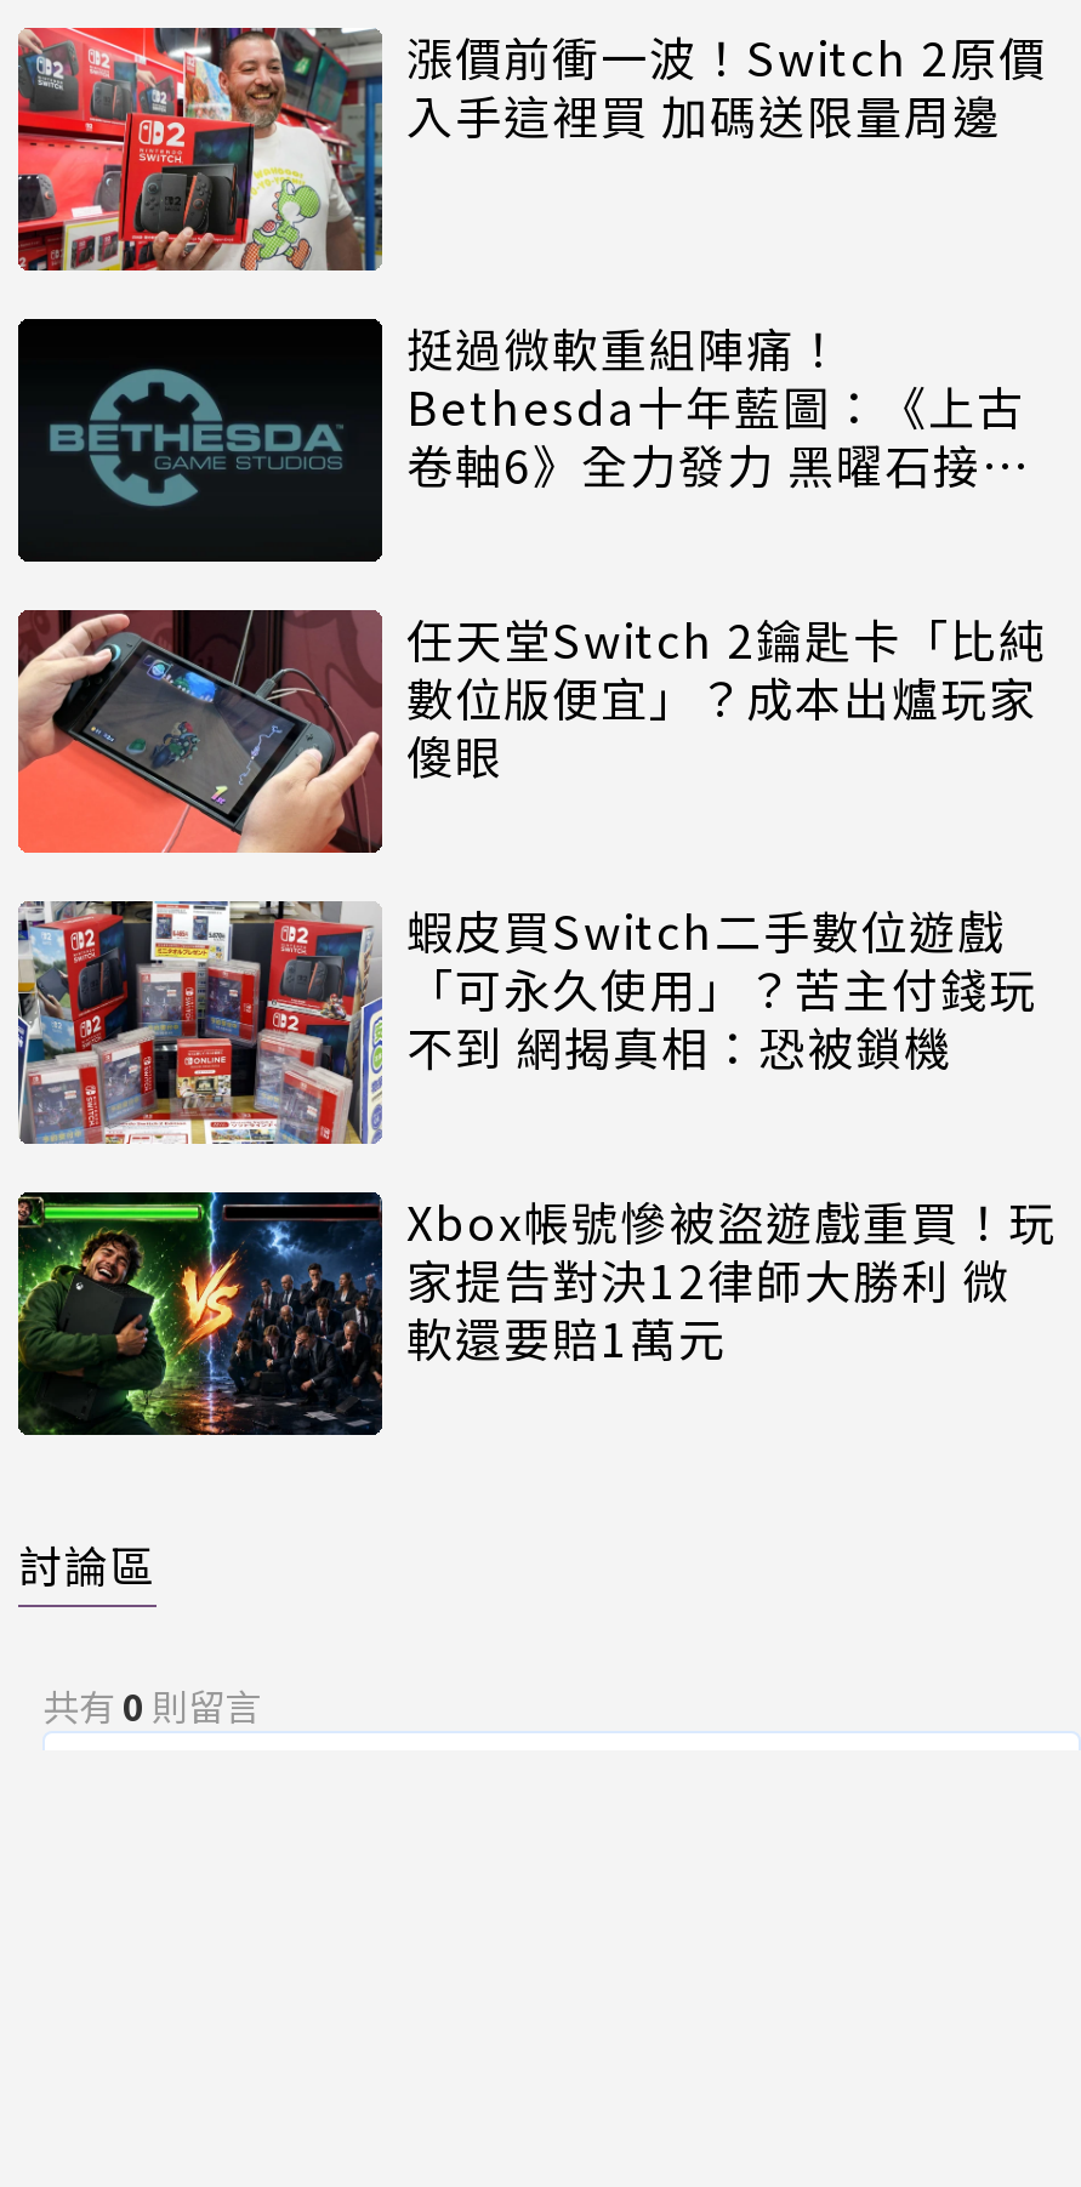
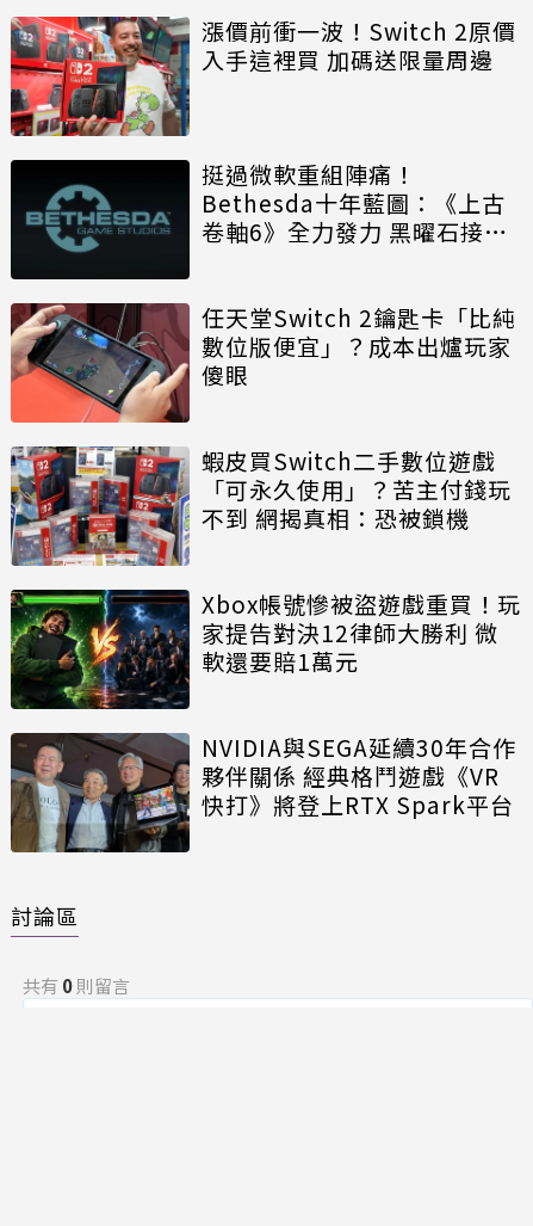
none -> [11,731,516,854] [image] | NVIDIA與SEGA延續30年合作 | 夥伴關係 經典格鬥遊戲《VR | 快打》將登上RTX Spark平台

